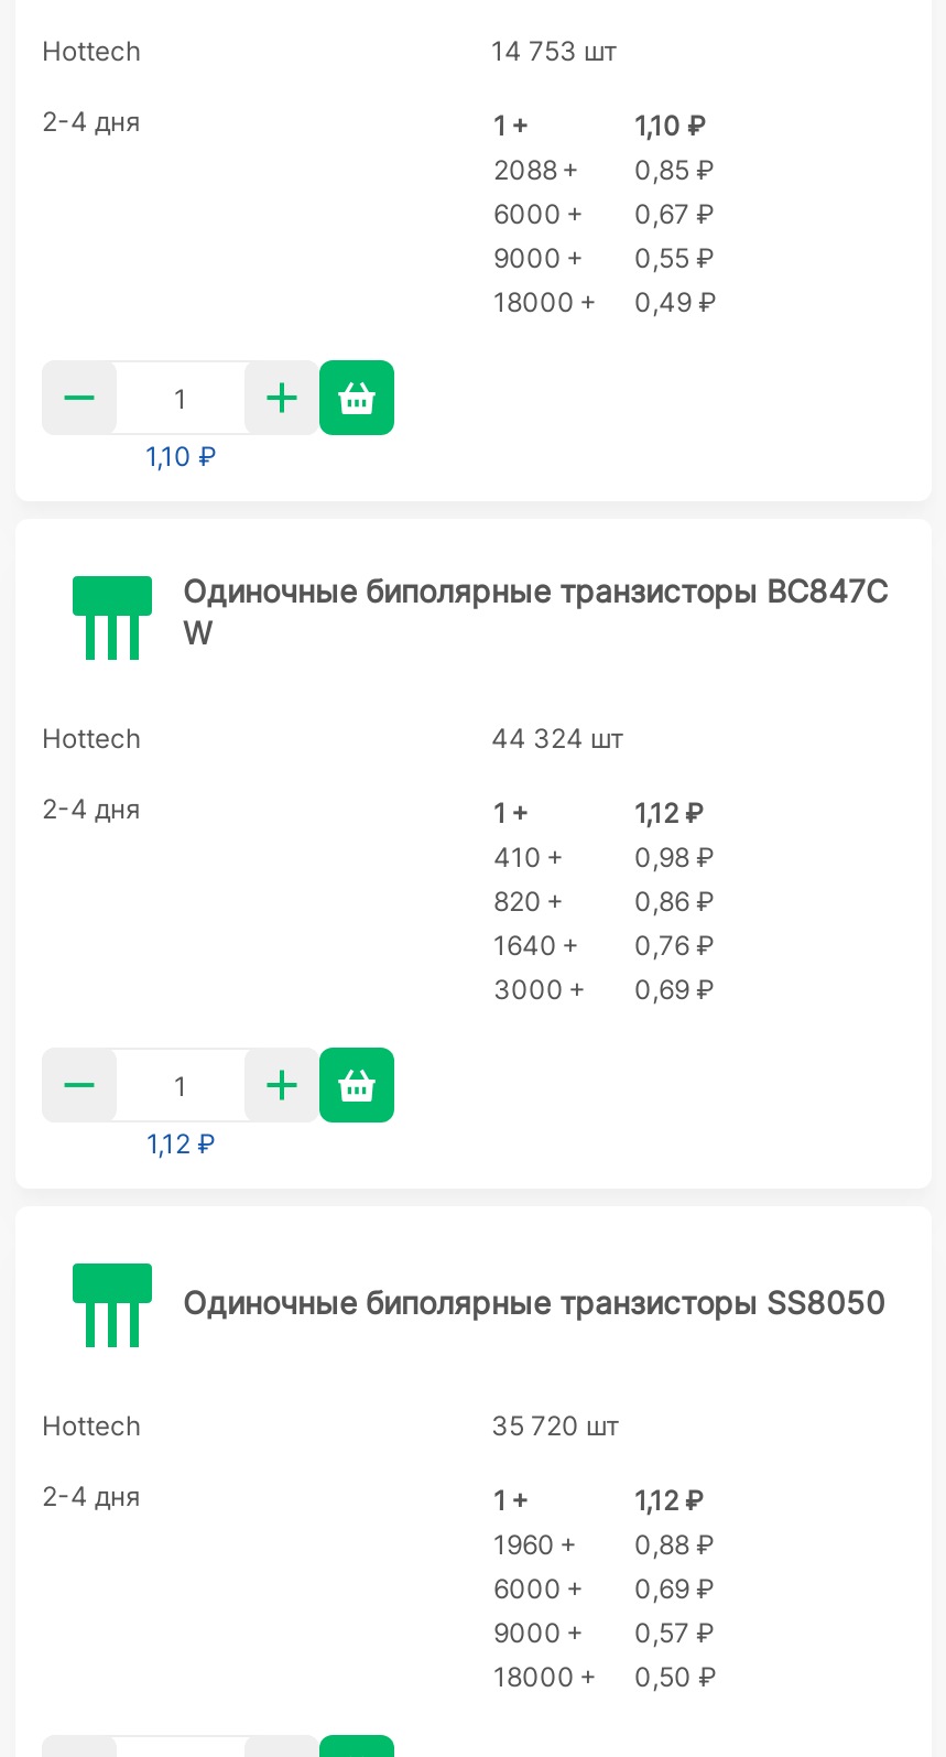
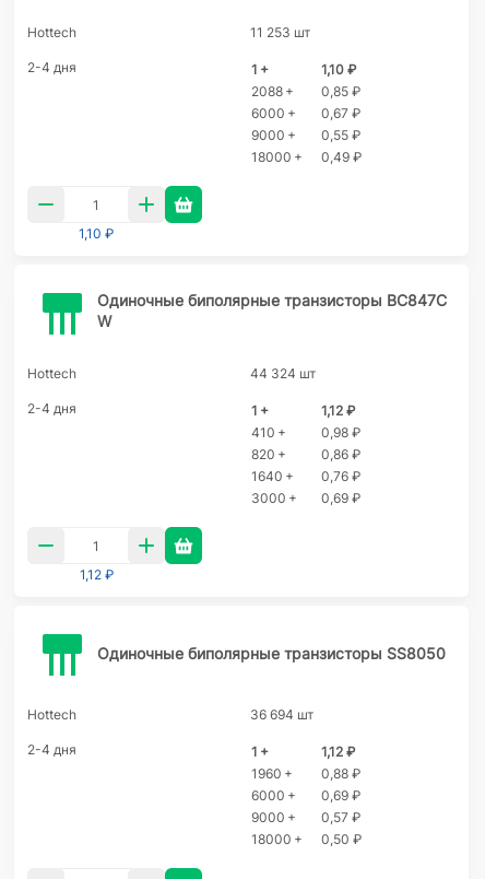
[491,34,617,67] 14 753 шт -> [250,24,310,40] 11 253 шт
[491,1409,619,1442] 35 720 шт -> [250,706,314,723] 36 694 шт

